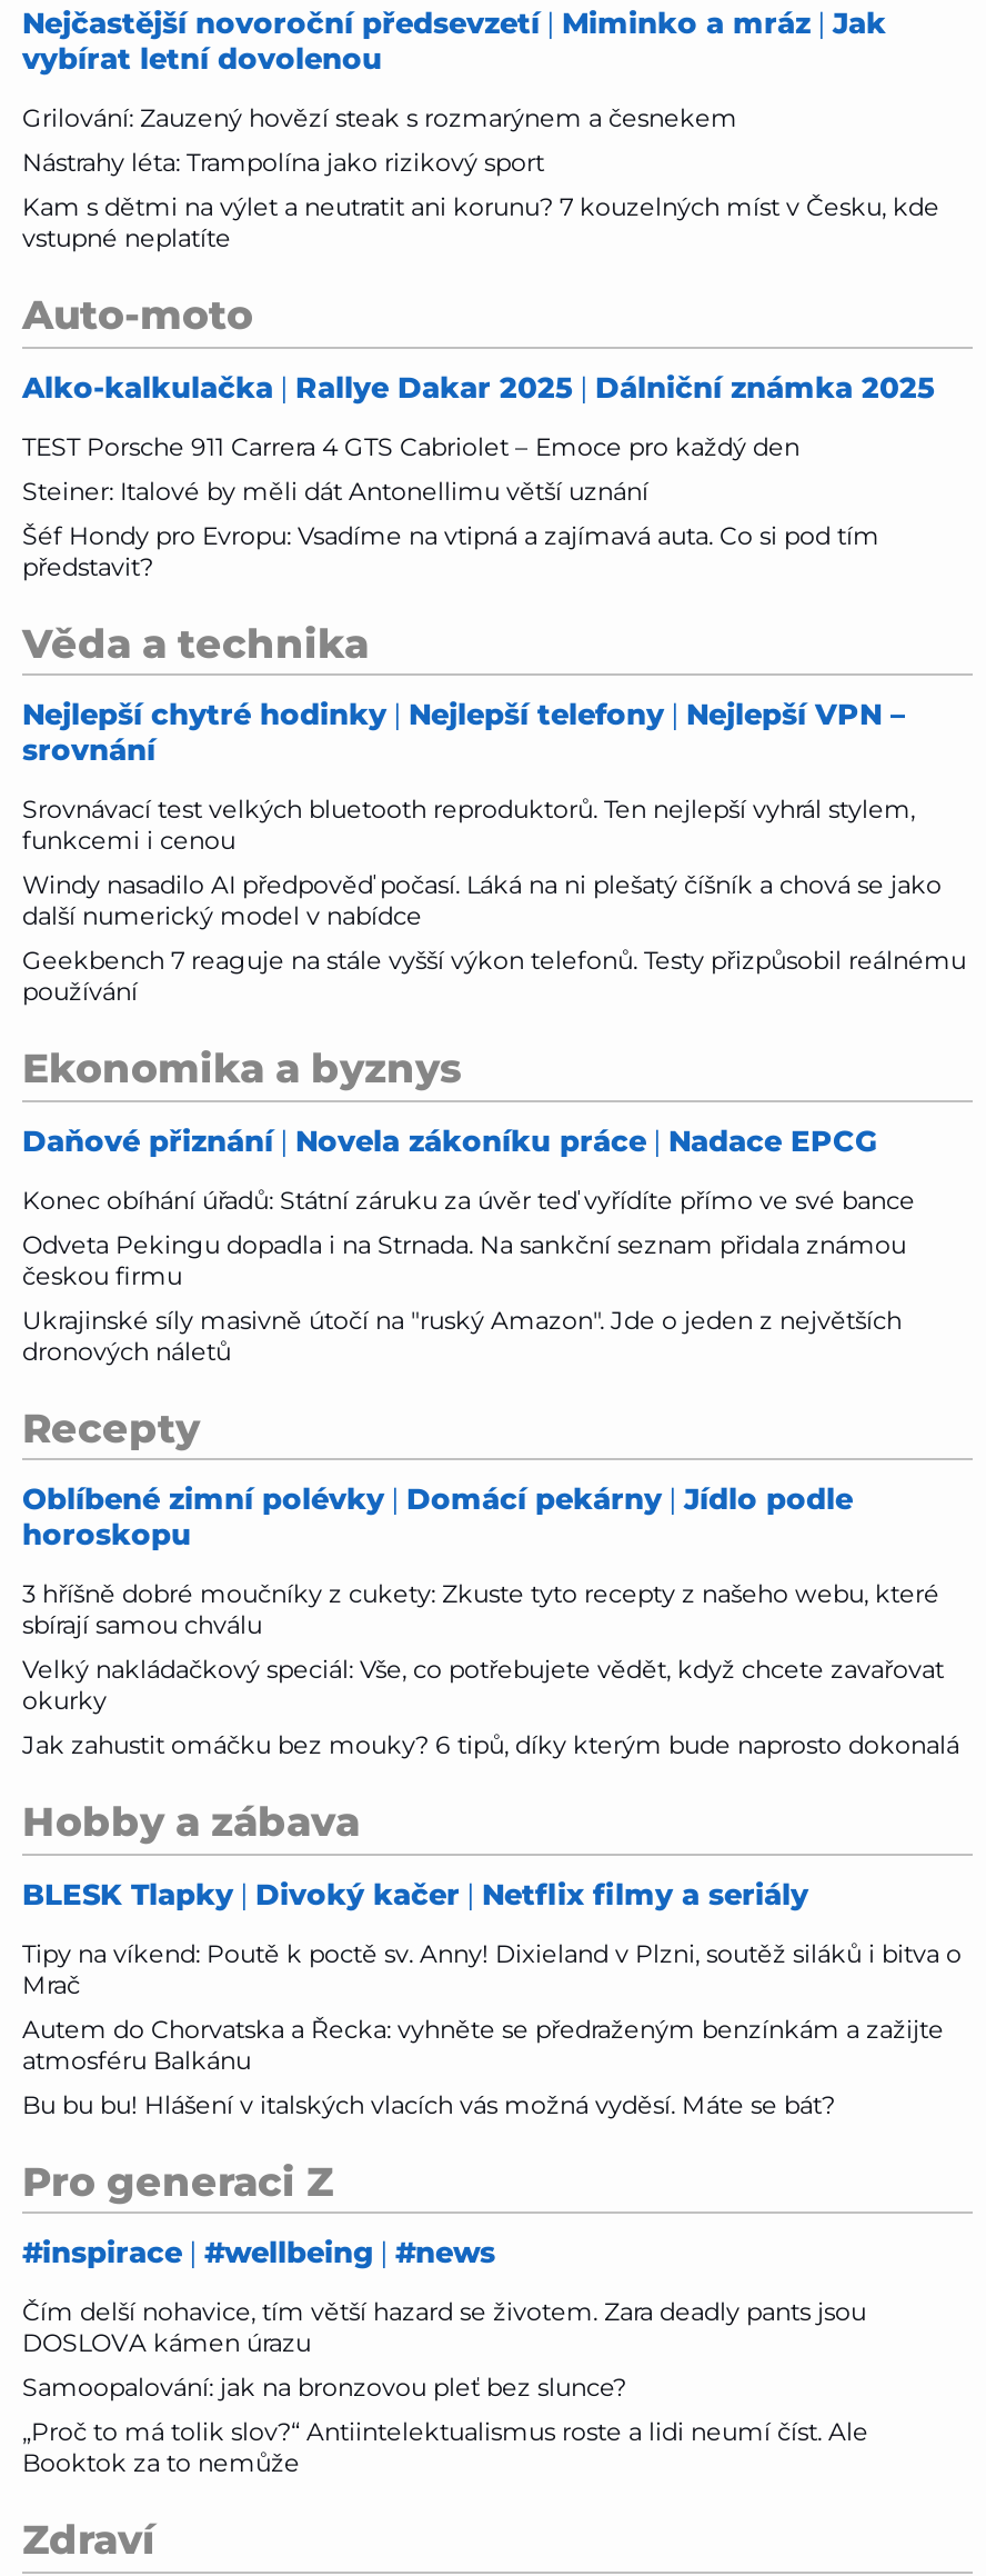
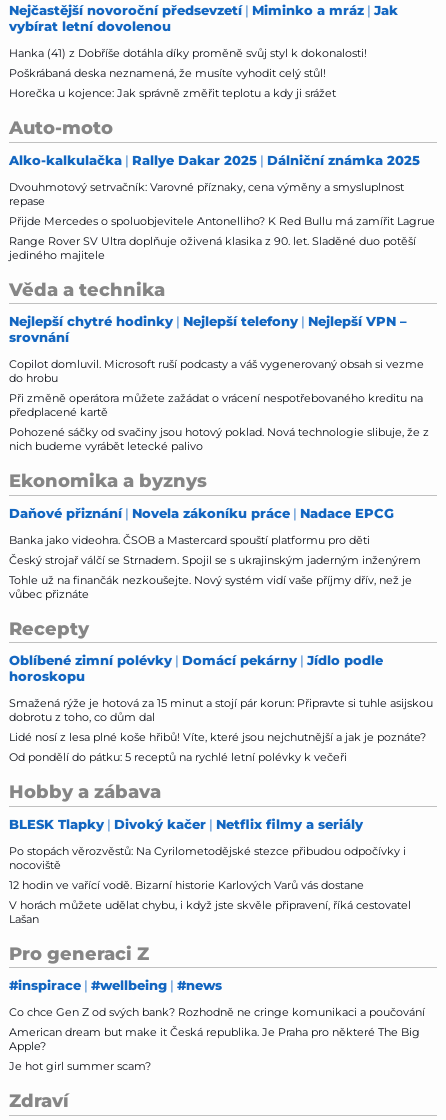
[22,103,939,254] Grilování: Zauzený hovězí steak s rozmarýnem a česnekem | Nástrahy léta: Trampolína jako rizikový sport | Kam s dětmi na výlet a neutratit ani korunu? 7 kouzelných míst v Česku, kde | vstupné neplatíte -> [9,46,367,100] Hanka (41) z Dobříše dotáhla díky proměně svůj styl k dokonalosti! | Poškrábaná deska neznamená, že musíte vyhodit celý stůl! | Horečka u kojence: Jak správně změřit teplotu a kdy ji srážet
[22,431,879,582] TEST Porsche 911 Carrera 4 GTS Cabriolet – Emoce pro každý den | Steiner: Italové by měli dát Antonellimu větší uznání | Šéf Hondy pro Evropu: Vsadíme na vtipná a zajímavá auta. Co si pod tím | představit? -> [9,180,435,262] Dvouhmotový setrvačník: Varovné příznaky, cena výměny a smysluplnost | repase | Přijde Mercedes o spoluobjevitele Antonelliho? K Red Bullu má zamířit Lagrue | Range Rover SV Ultra doplňuje oživená klasika z 90. let. Sladěné duo potěší | jediného majitele
[22,795,966,1008] Srovnávací test velkých bluetooth reproduktorů. Ten nejlepší vyhrál stylem, | funkcemi i cenou | Windy nasadilo AI předpověď počasí. Láká na ni plešatý číšník a chová se jako | další numerický model v nabídce | Geekbench 7 reaguje na stále vyšší výkon telefonů. Testy přizpůsobil reálnému | používání -> [9,357,429,453] Copilot domluvil. Microsoft ruší podcasty a váš vygenerovaný obsah si vezme | do hrobu | Při změně operátora můžete zažádat o vrácení nespotřebovaného kreditu na | předplacené kartě | Pohozené sáčky od svačiny jsou hotový poklad. Nová technologie slibuje, že z | nich budeme vyrábět letecké palivo
[22,1185,915,1367] Konec obíhání úřadů: Státní záruku za úvěr teď vyřídíte přímo ve své bance | Odveta Pekingu dopadla i na Strnada. Na sankční seznam přidala známou | českou firmu | Ukrajinské síly masivně útočí na "ruský Amazon". Jde o jeden z největších | dronových náletů -> [9,533,421,601] Banka jako videohra. ČSOB a Mastercard spouští platformu pro děti | Český strojař válčí se Strnadem. Spojil se s ukrajinským jaderným inženýrem | Tohle už na finančák nezkoušejte. Nový systém vidí vaše příjmy dřív, než je | vůbec přiznáte
[22,1579,959,1761] 3 hříšně dobré moučníky z cukety: Zkuste tyto recepty z našeho webu, které | sbírají samou chválu | Velký nakládačkový speciál: Vše, co potřebujete vědět, když chcete zavařovat | okurky | Jak zahustit omáčku bez mouky? 6 tipů, díky kterým bude naprosto dokonalá -> [9,696,433,764] Smažená rýže je hotová za 15 minut a stojí pár korun: Připravte si tuhle asijskou | dobrotu z toho, co dům dal | Lidé nosí z lesa plné koše hřibů! Víte, které jsou nejchutnější a jak je poznáte? | Od pondělí do pátku: 5 receptů na rychlé letní polévky k večeři
[22,1938,962,2120] Tipy na víkend: Poutě k poctě sv. Anny! Dixieland v Plzni, soutěž siláků i bitva o | Mrač | Autem do Chorvatska a Řecka: vyhněte se předraženým benzínkám a zažijte | atmosféru Balkánu | Bu bu bu! Hlášení v italských vlacích vás možná vyděsí. Máte se bát? -> [9,844,411,926] Po stopách věrozvěstů: Na Cyrilometodějské stezce přibudou odpočívky i | nocoviště | 12 hodin ve vařící vodě. Bizarní historie Karlových Varů vás dostane | V horách můžete udělat chybu, i když jste skvěle připravení, říká cestovatel | Lašan
[22,2297,868,2479] Čím delší nohavice, tím větší hazard se životem. Zara deadly pants jsou | DOSLOVA kámen úrazu | Samoopalování: jak na bronzovou pleť bez slunce? | „Proč to má tolik slov?“ Antiintelektualismus roste a lidi neumí číst. Ale | Booktok za to nemůže -> [9,1005,425,1073] Co chce Gen Z od svých bank? Rozhodně ne cringe komunikaci a poučování | American dream but make it Česká republika. Je Praha pro některé The Big | Apple? | Je hot girl summer scam?

